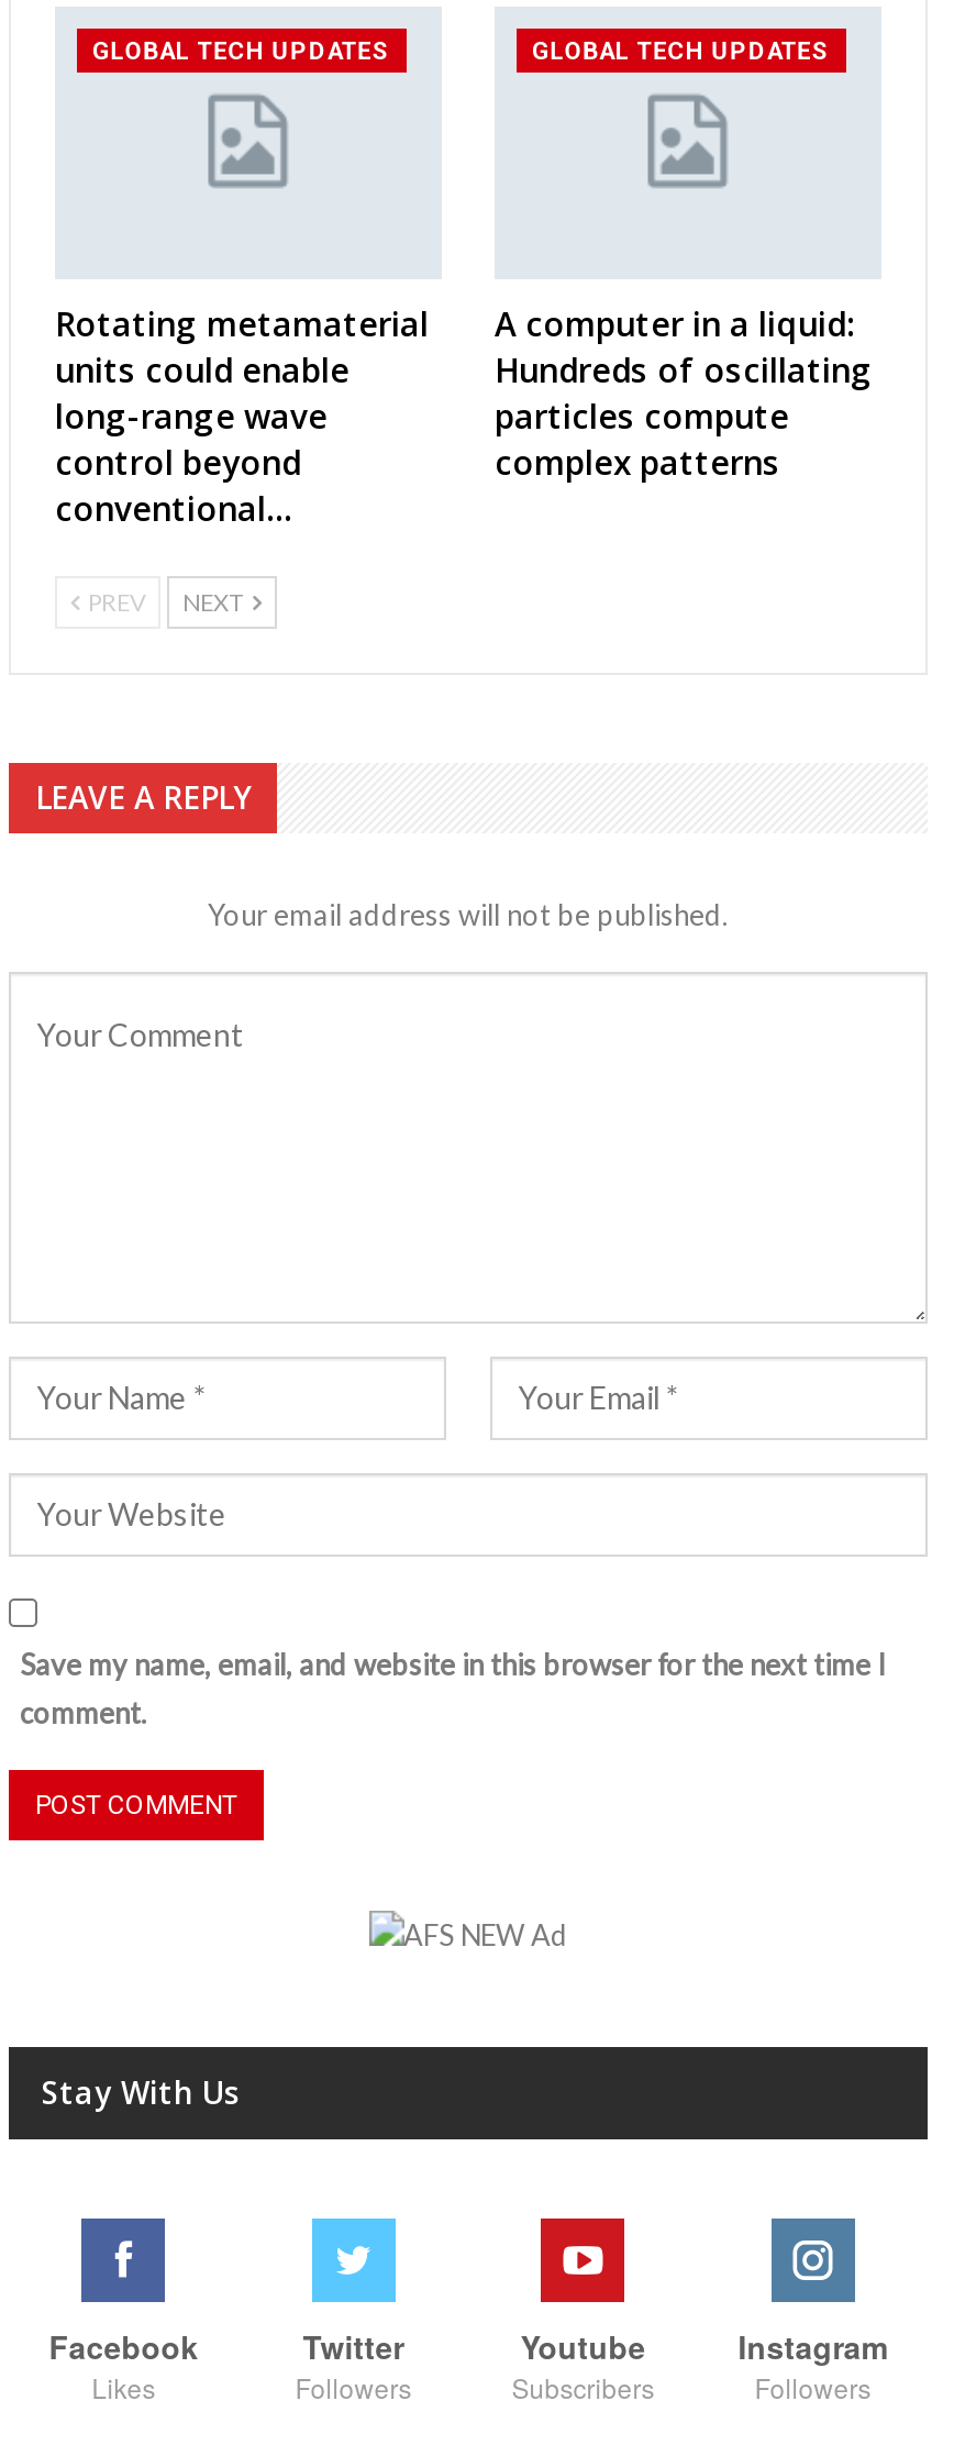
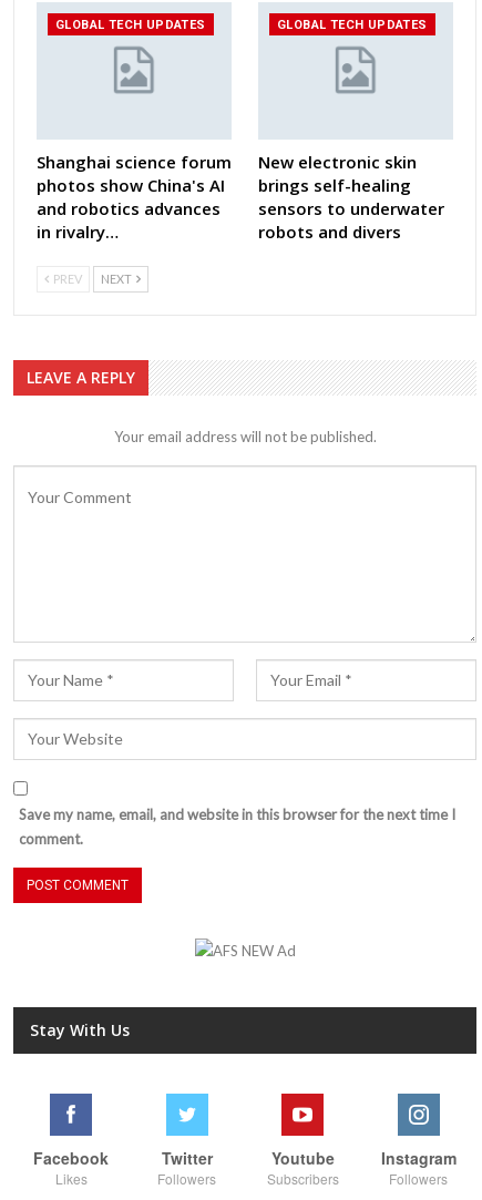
[55,300,429,529] Rotating metamaterial | units could enable | long-range wave | control beyond | conventional… -> [37,150,232,242] Shanghai science forum | photos show China's AI | and robotics advances | in rivalry…
[495,300,873,483] A computer in a liquid: | Hundreds of oscillating | particles compute | complex patterns -> [258,150,444,242] New electronic skin | brings self-healing | sensors to underwater | robots and divers

